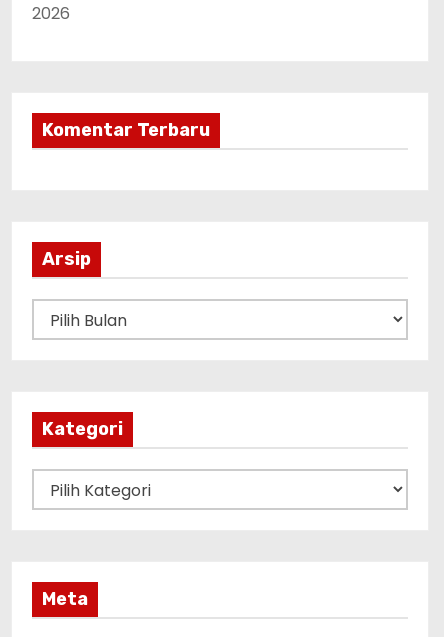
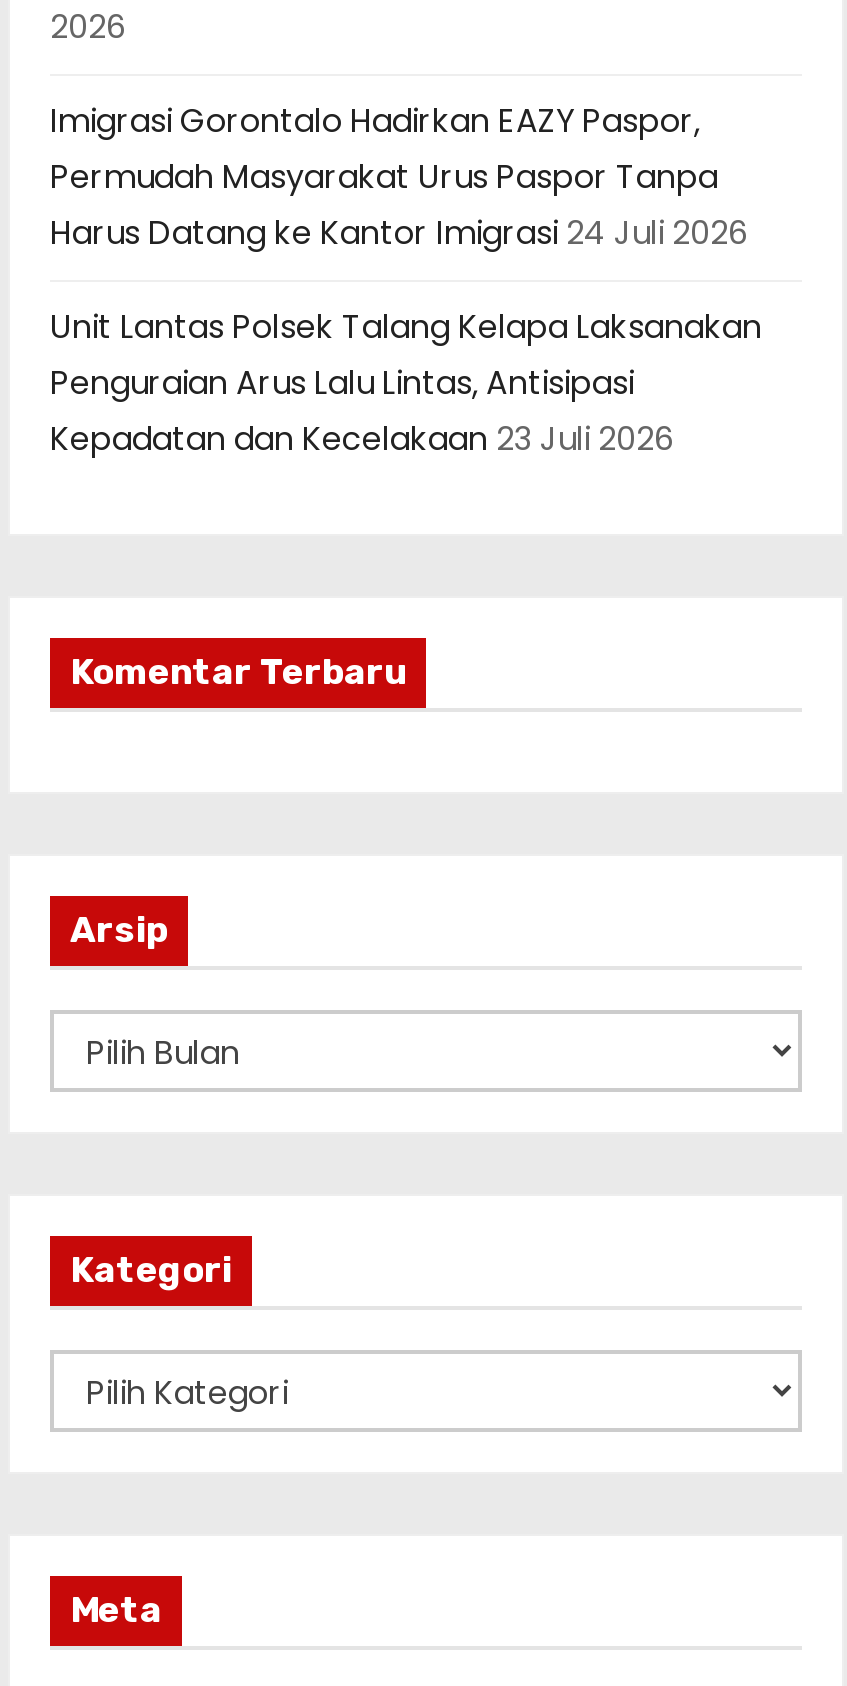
none -> [50,99,762,463] Imigrasi Gorontalo Hadirkan EAZY Paspor, | Permudah Masyarakat Urus Paspor Tanpa | Harus Datang ke Kantor Imigrasi 24 Juli 2026 | Unit Lantas Polsek Talang Kelapa Laksanakan | Penguraian Arus Lalu Lintas, Antisipasi | Kepadatan dan Kecelakaan 23 Juli 2026

